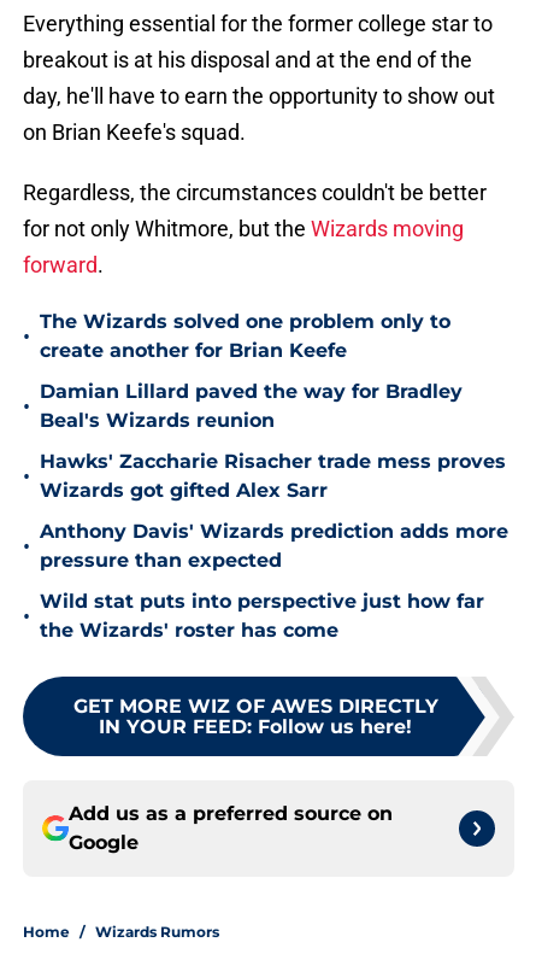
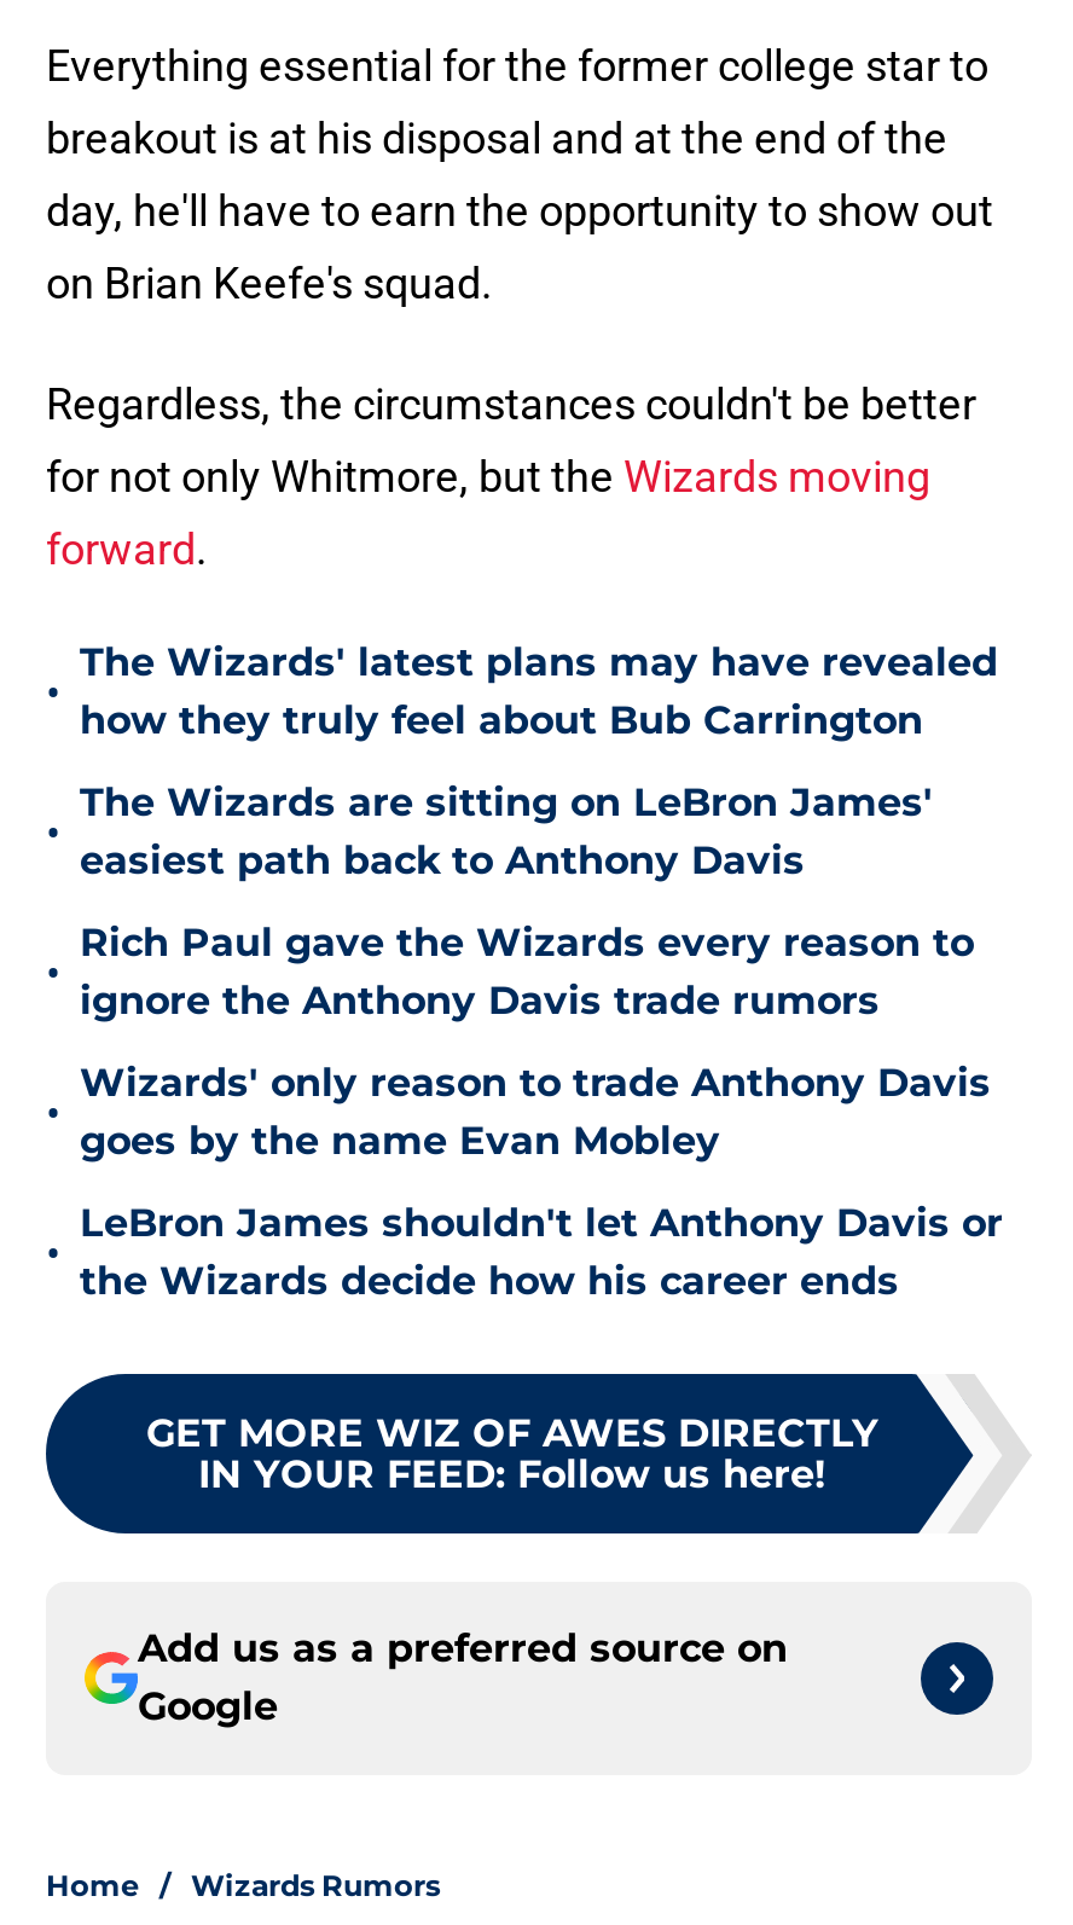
[40,310,450,362] The Wizards solved one problem only to | create another for Brian Keefe -> [80,639,998,743] The Wizards' latest plans may have revealed | how they truly feel about Bub Carrington
[40,380,463,432] Damian Lillard paved the way for Bradley | Beal's Wizards reunion -> [80,779,933,883] The Wizards are sitting on LeBron James' | easiest path back to Anthony Davis
[40,450,506,502] Hawks' Zaccharie Risacher trade mess proves | Wizards got gifted Alex Sarr -> [80,920,974,1024] Rich Paul gave the Wizards every reason to | ignore the Anthony Davis trade rumors
[40,520,508,572] Anthony Davis' Wizards prediction adds more | pressure than expected -> [80,1060,991,1164] Wizards' only reason to trade Anthony Davis | goes by the name Evan Mobley
[40,590,484,642] Wild stat puts into perspective just how far | the Wizards' roster has come -> [80,1200,1003,1304] LeBron James shouldn't let Anthony Davis or | the Wizards decide how his career ends

